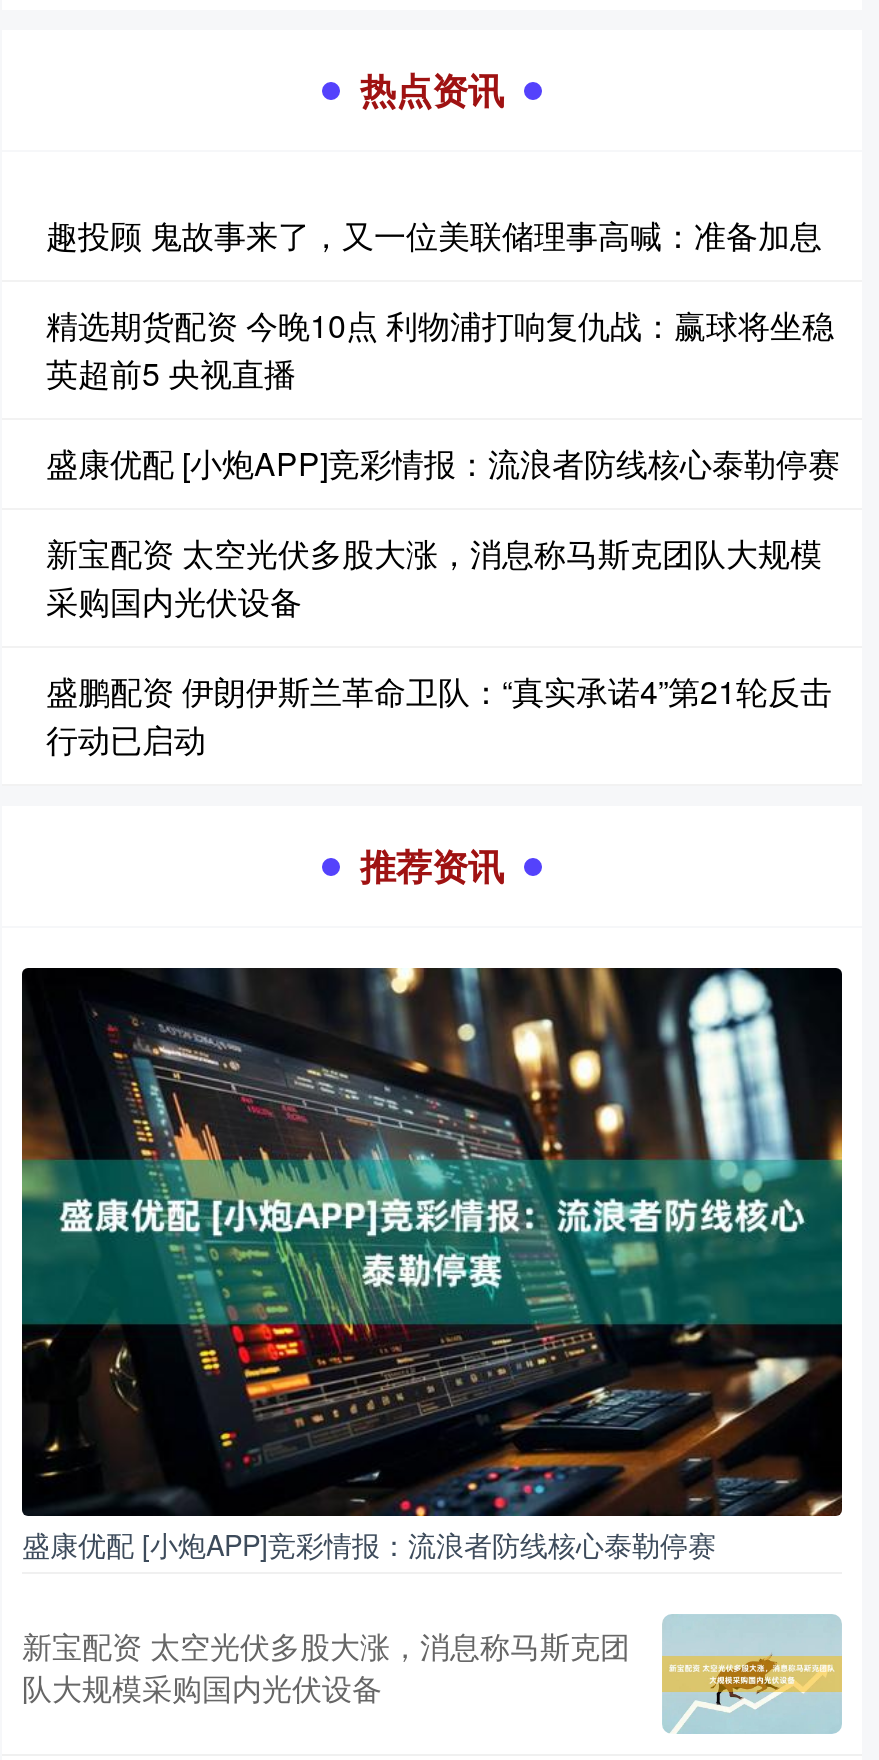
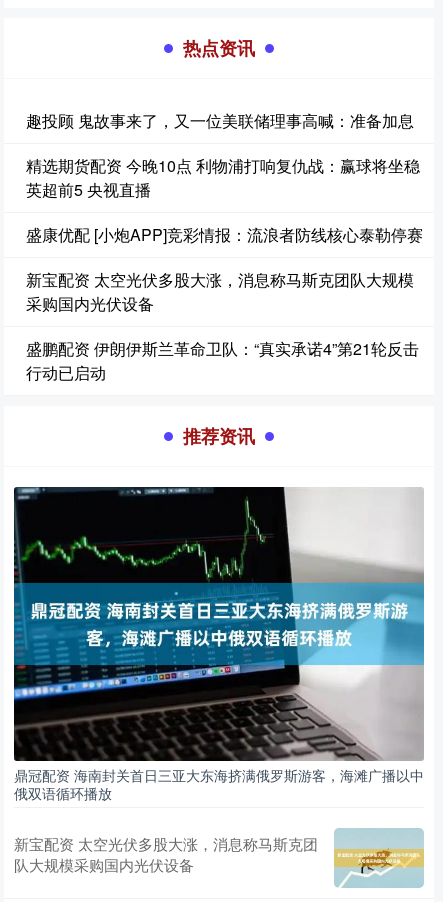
[20,966,844,1563] [image] | 盛康优配 [小炮APP]竞彩情报：流浪者防线核心泰勒停赛 -> [13,486,425,803] [image] | 鼎冠配资 海南封关首日三亚大东海挤满俄罗斯游客，海滩广播以中 | 俄双语循环播放

